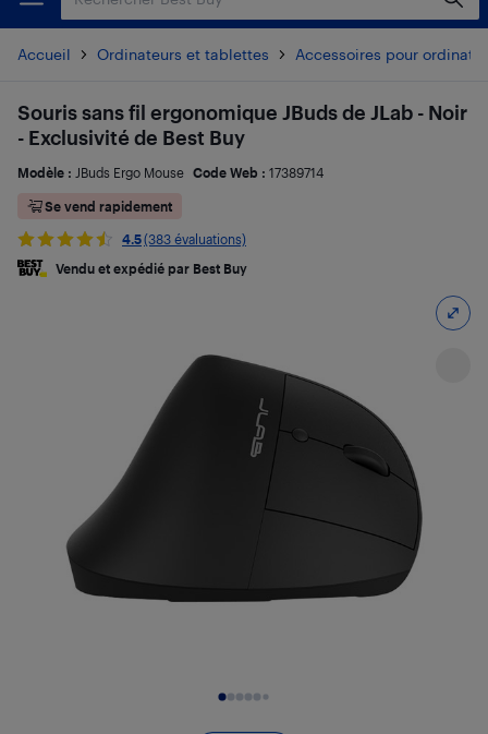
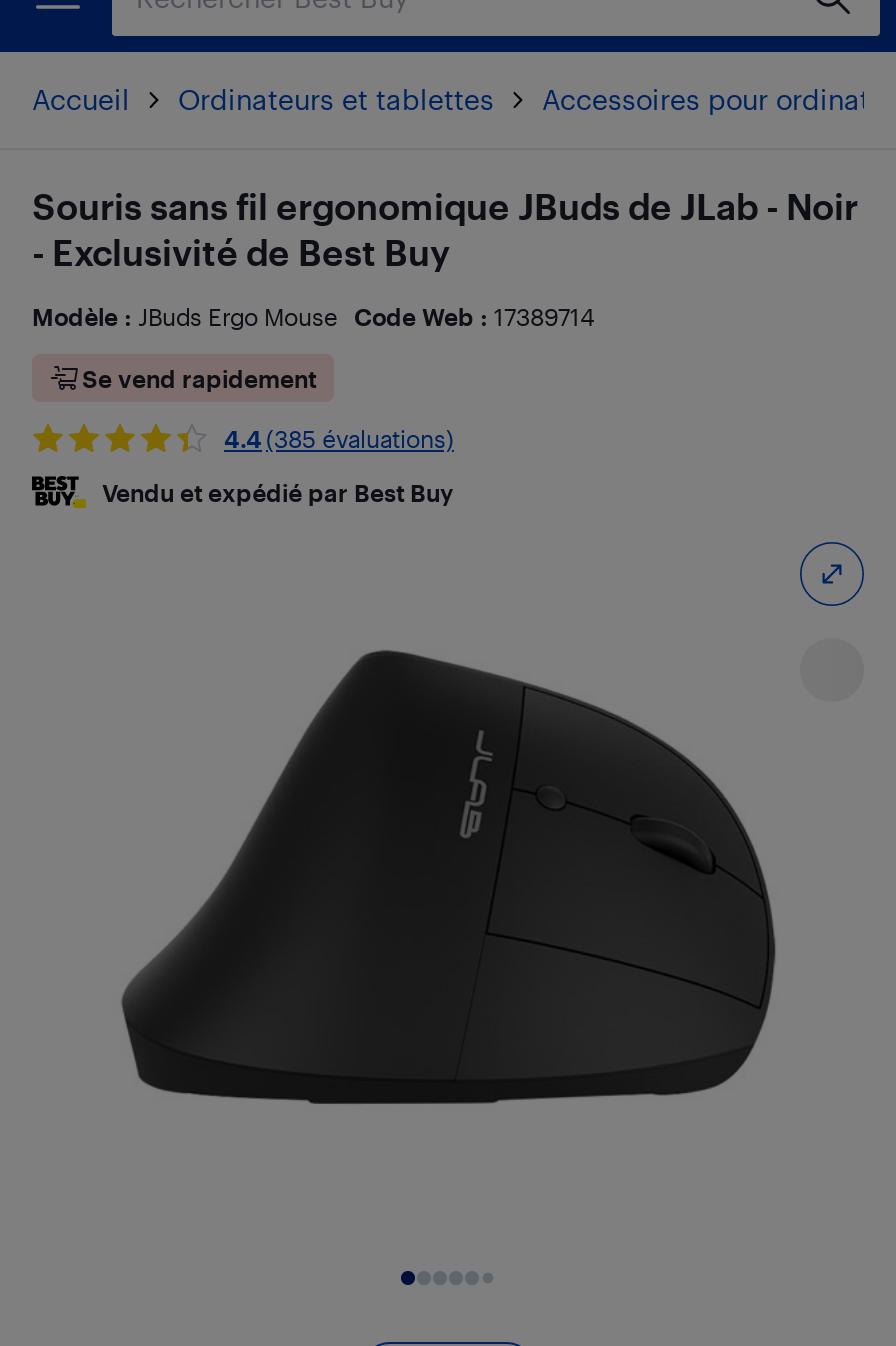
[122,231,246,246] 4.5 (383 évaluations) -> [224,424,454,452] 4.4 (385 évaluations)

